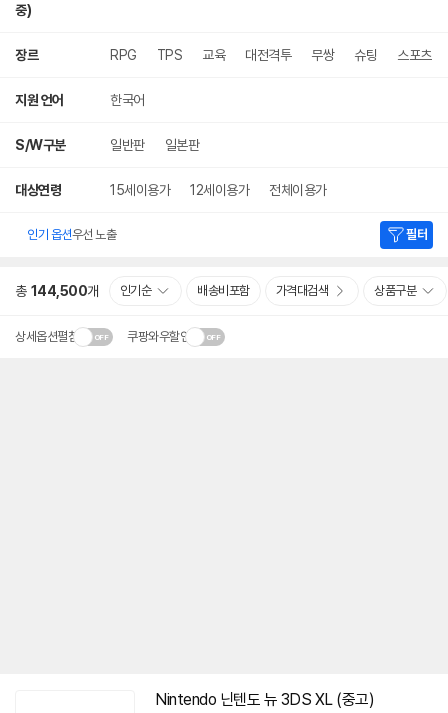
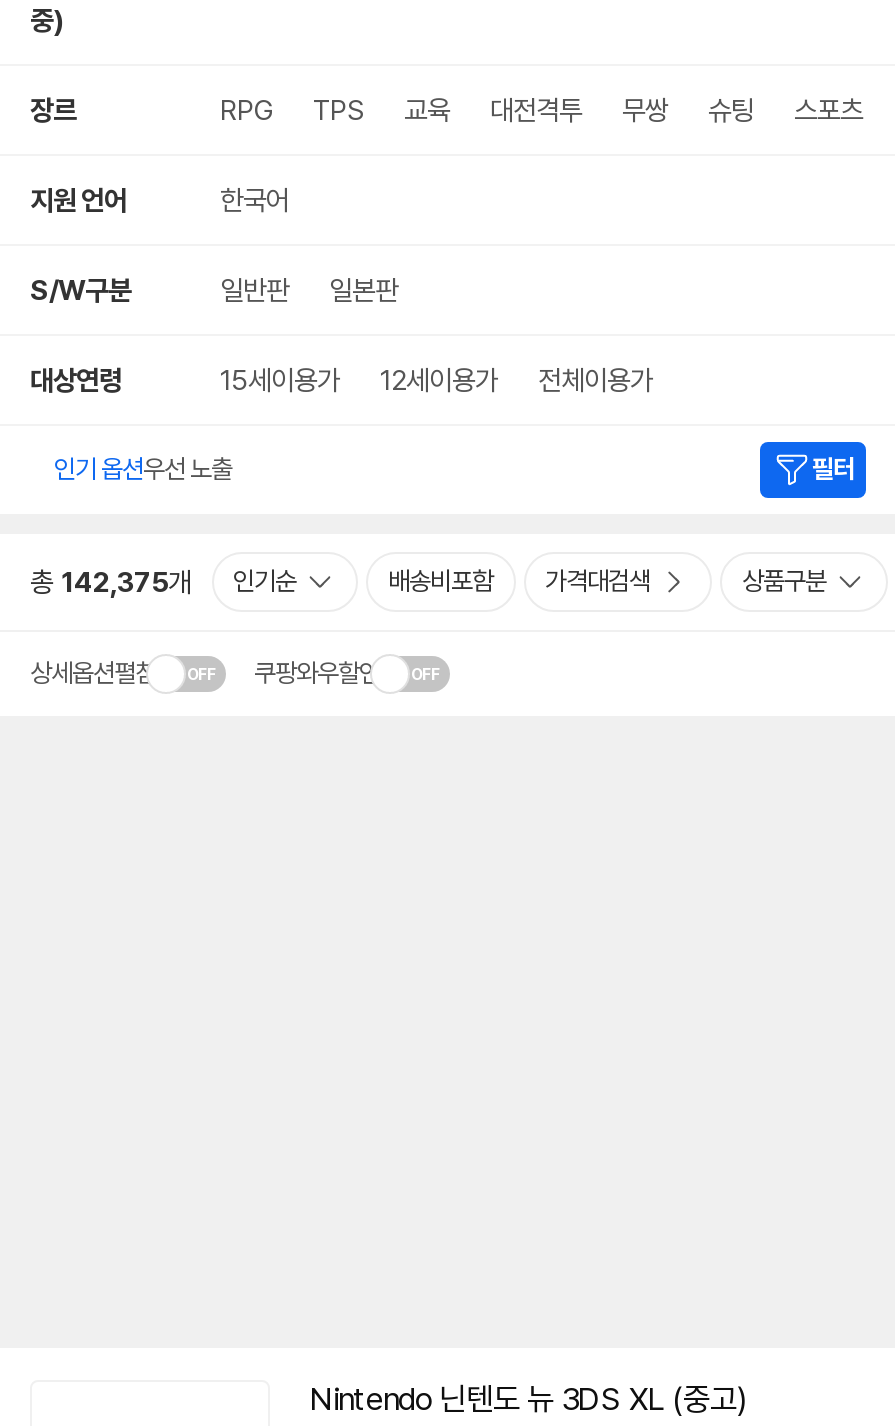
[15,283,151,299] 총 144,500개 인기순 -> [30,566,296,598] 총 142,375개 인기순

